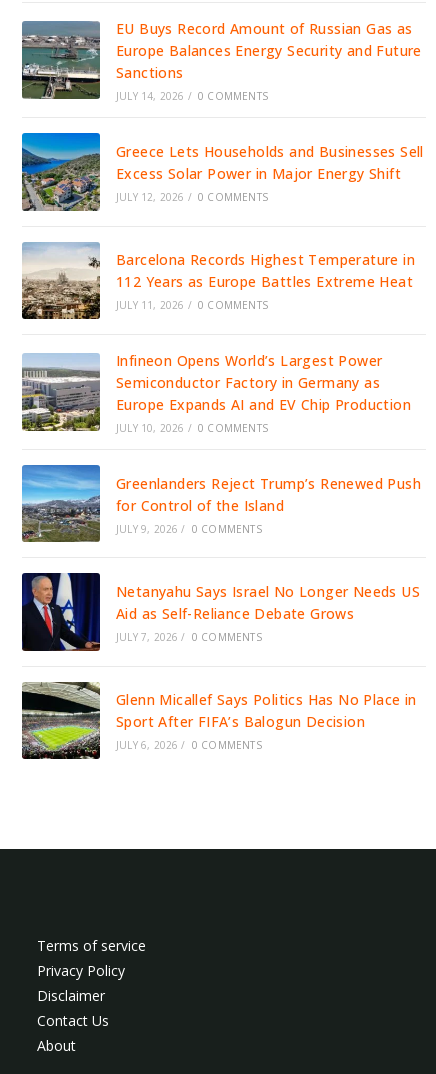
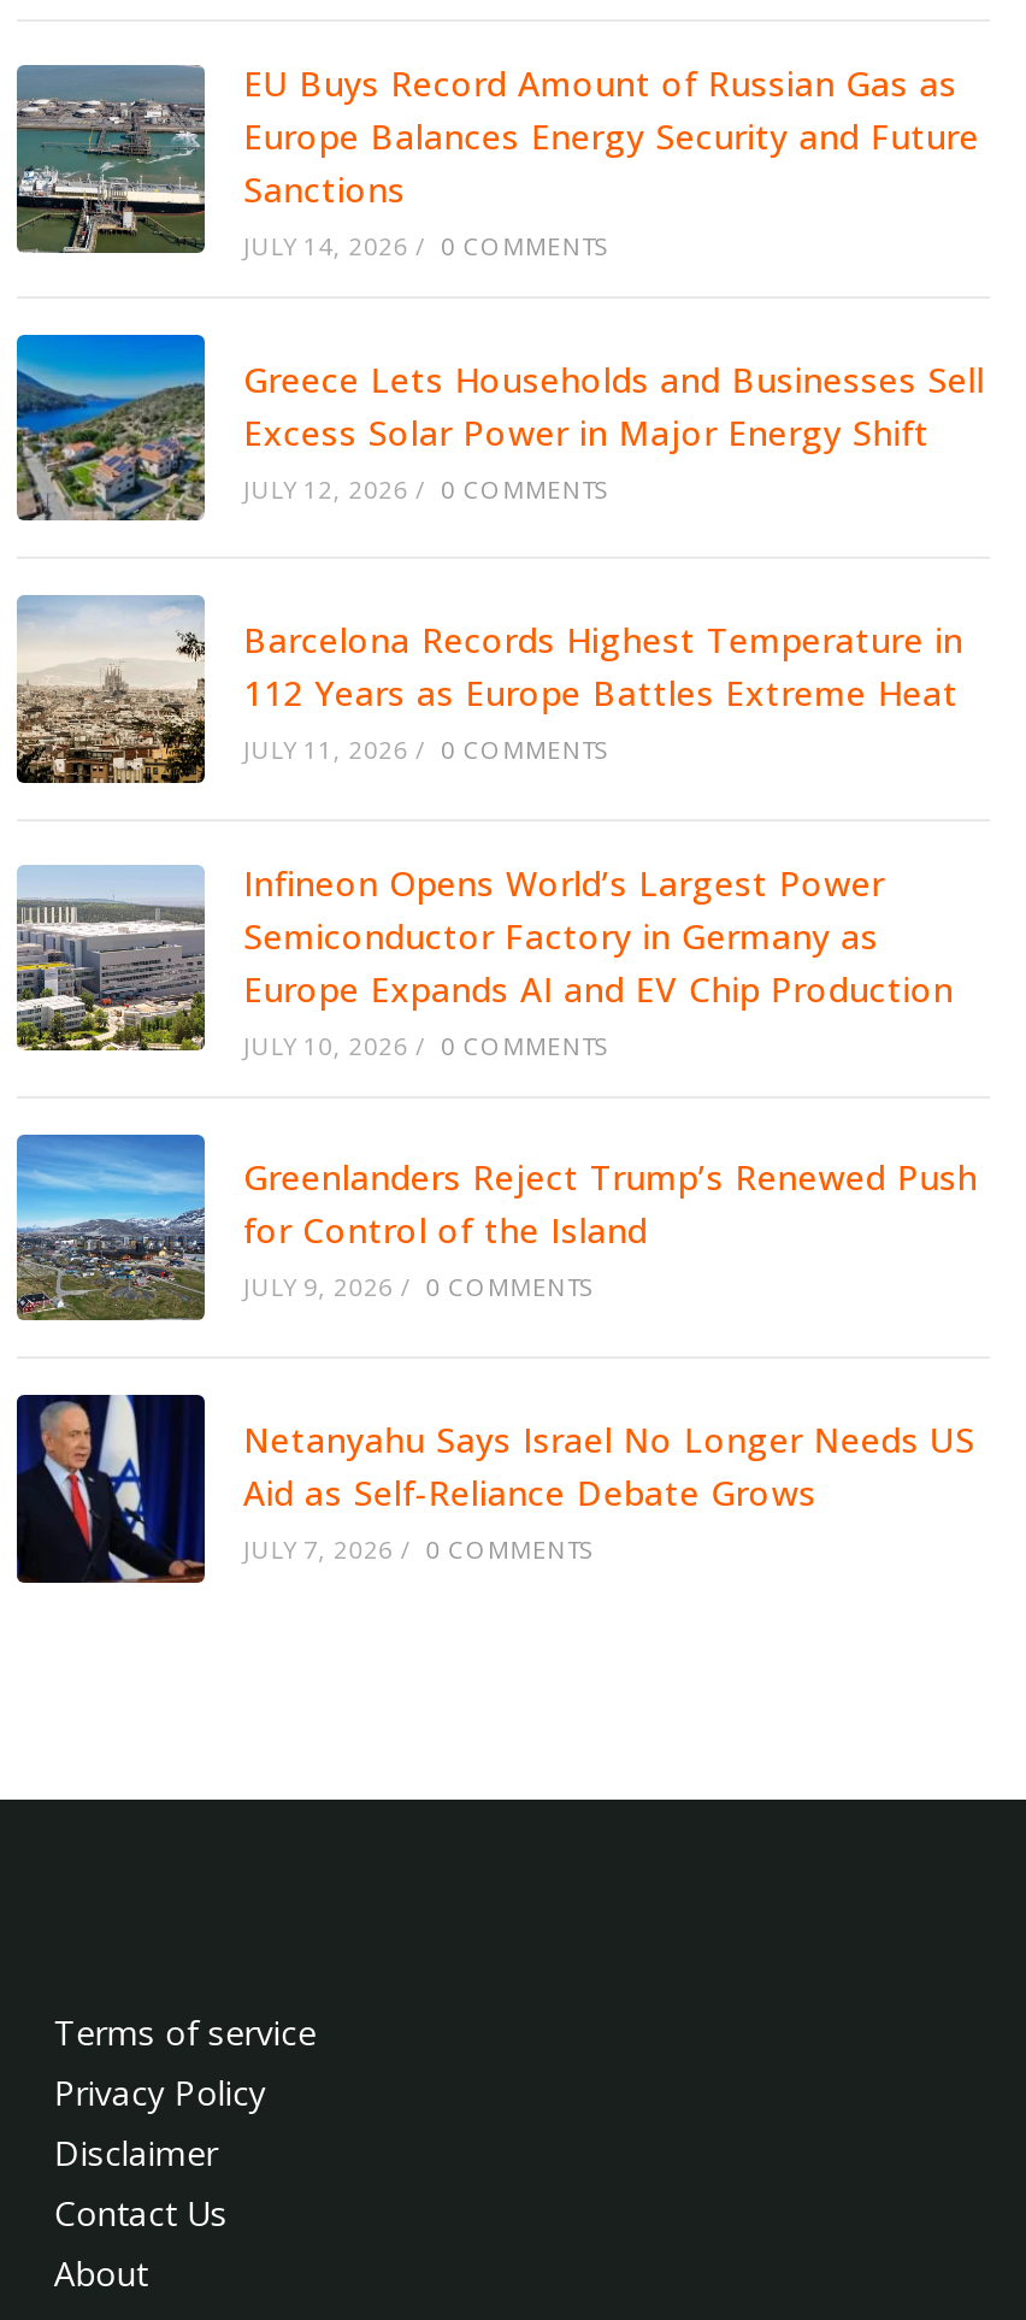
[21,681,416,760] [image] | Glenn Micallef Says Politics Has No Place in | Sport After FIFA’s Balogun Decision | JULY 6, 2026 / 0 COMMENTS -> none

